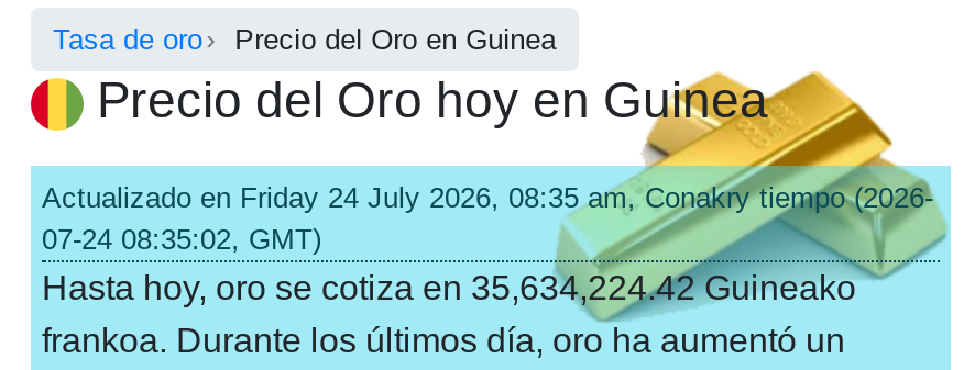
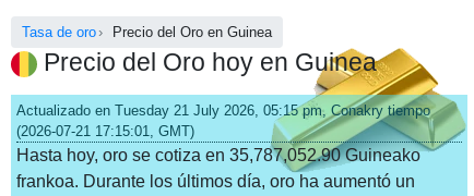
[42,181,933,306] Actualizado en Friday 24 July 2026, 08:35 am, Conakry tiempo (2026- | 07-24 08:35:02, GMT) | Hasta hoy, oro se cotiza en 35,634,224.42 Guineako -> [16,102,430,164] Actualizado en Tuesday 21 July 2026, 05:15 pm, Conakry tiempo | (2026-07-21 17:15:01, GMT) | Hasta hoy, oro se cotiza en 35,787,052.90 Guineako

